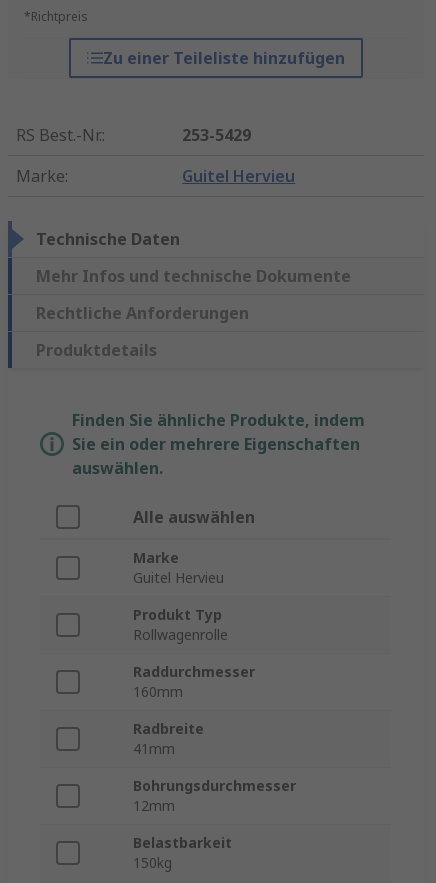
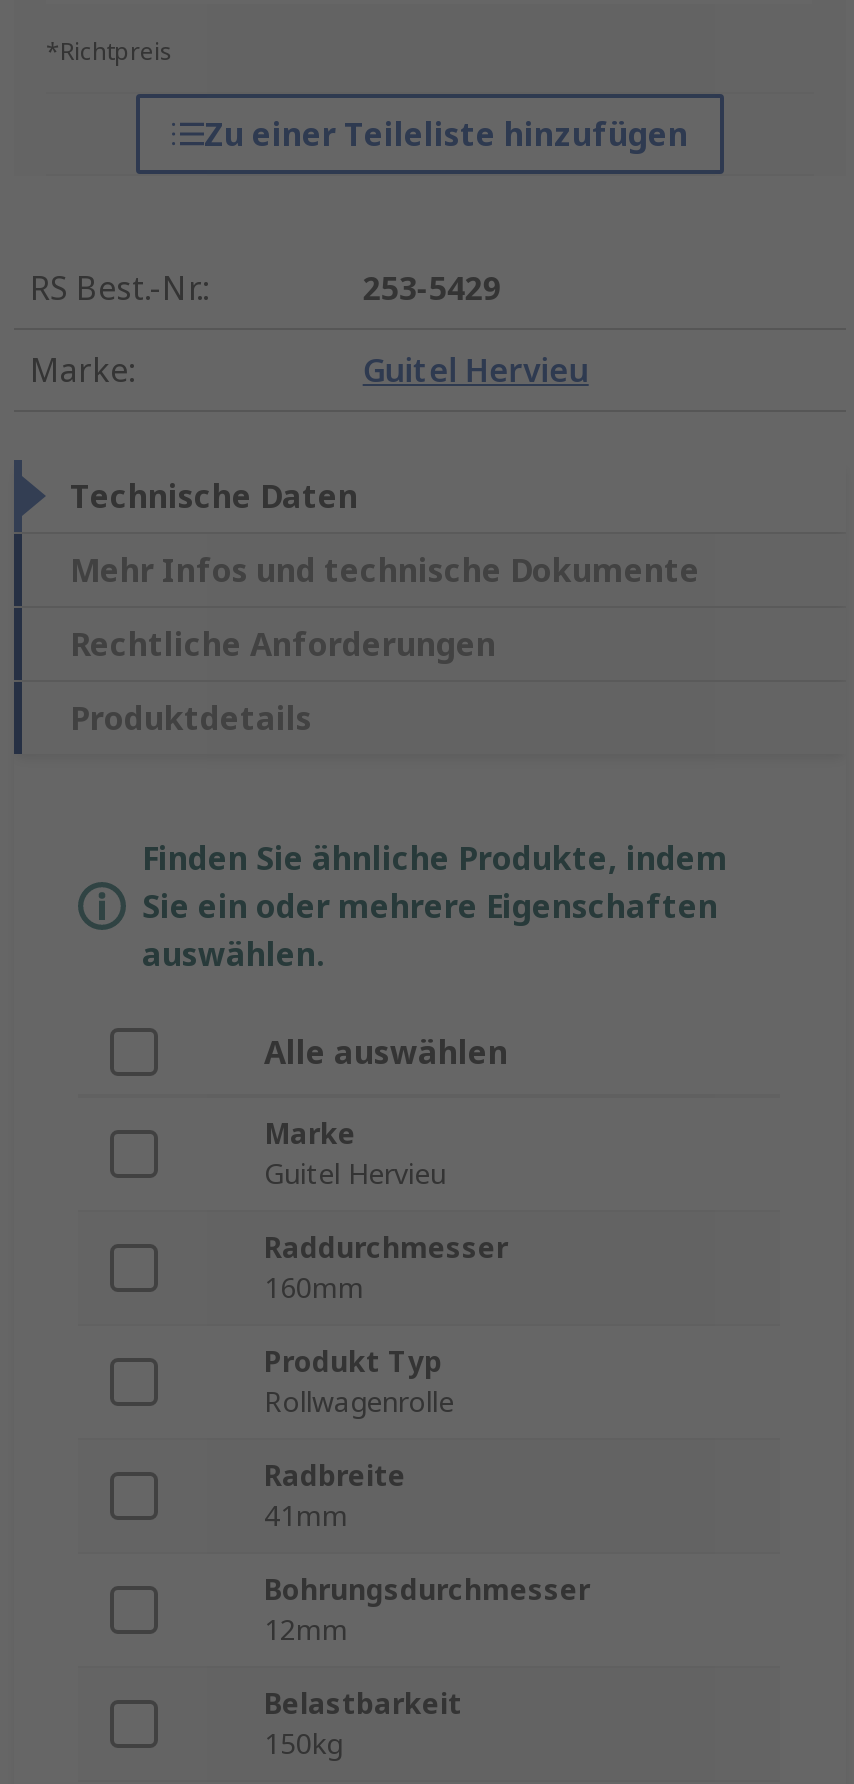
moved [133,605,228,644] -> [264,1343,454,1421]: Produkt Typ | Rollwagenrolle
moved [133,662,255,701] -> [264,1229,508,1307]: Raddurchmesser | 160mm

